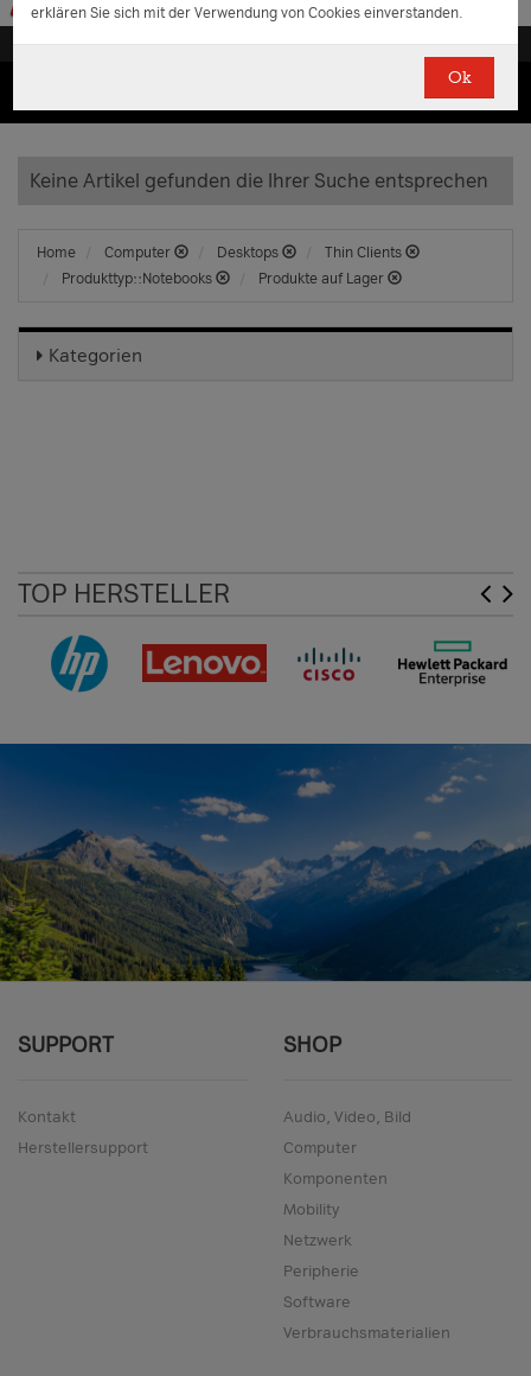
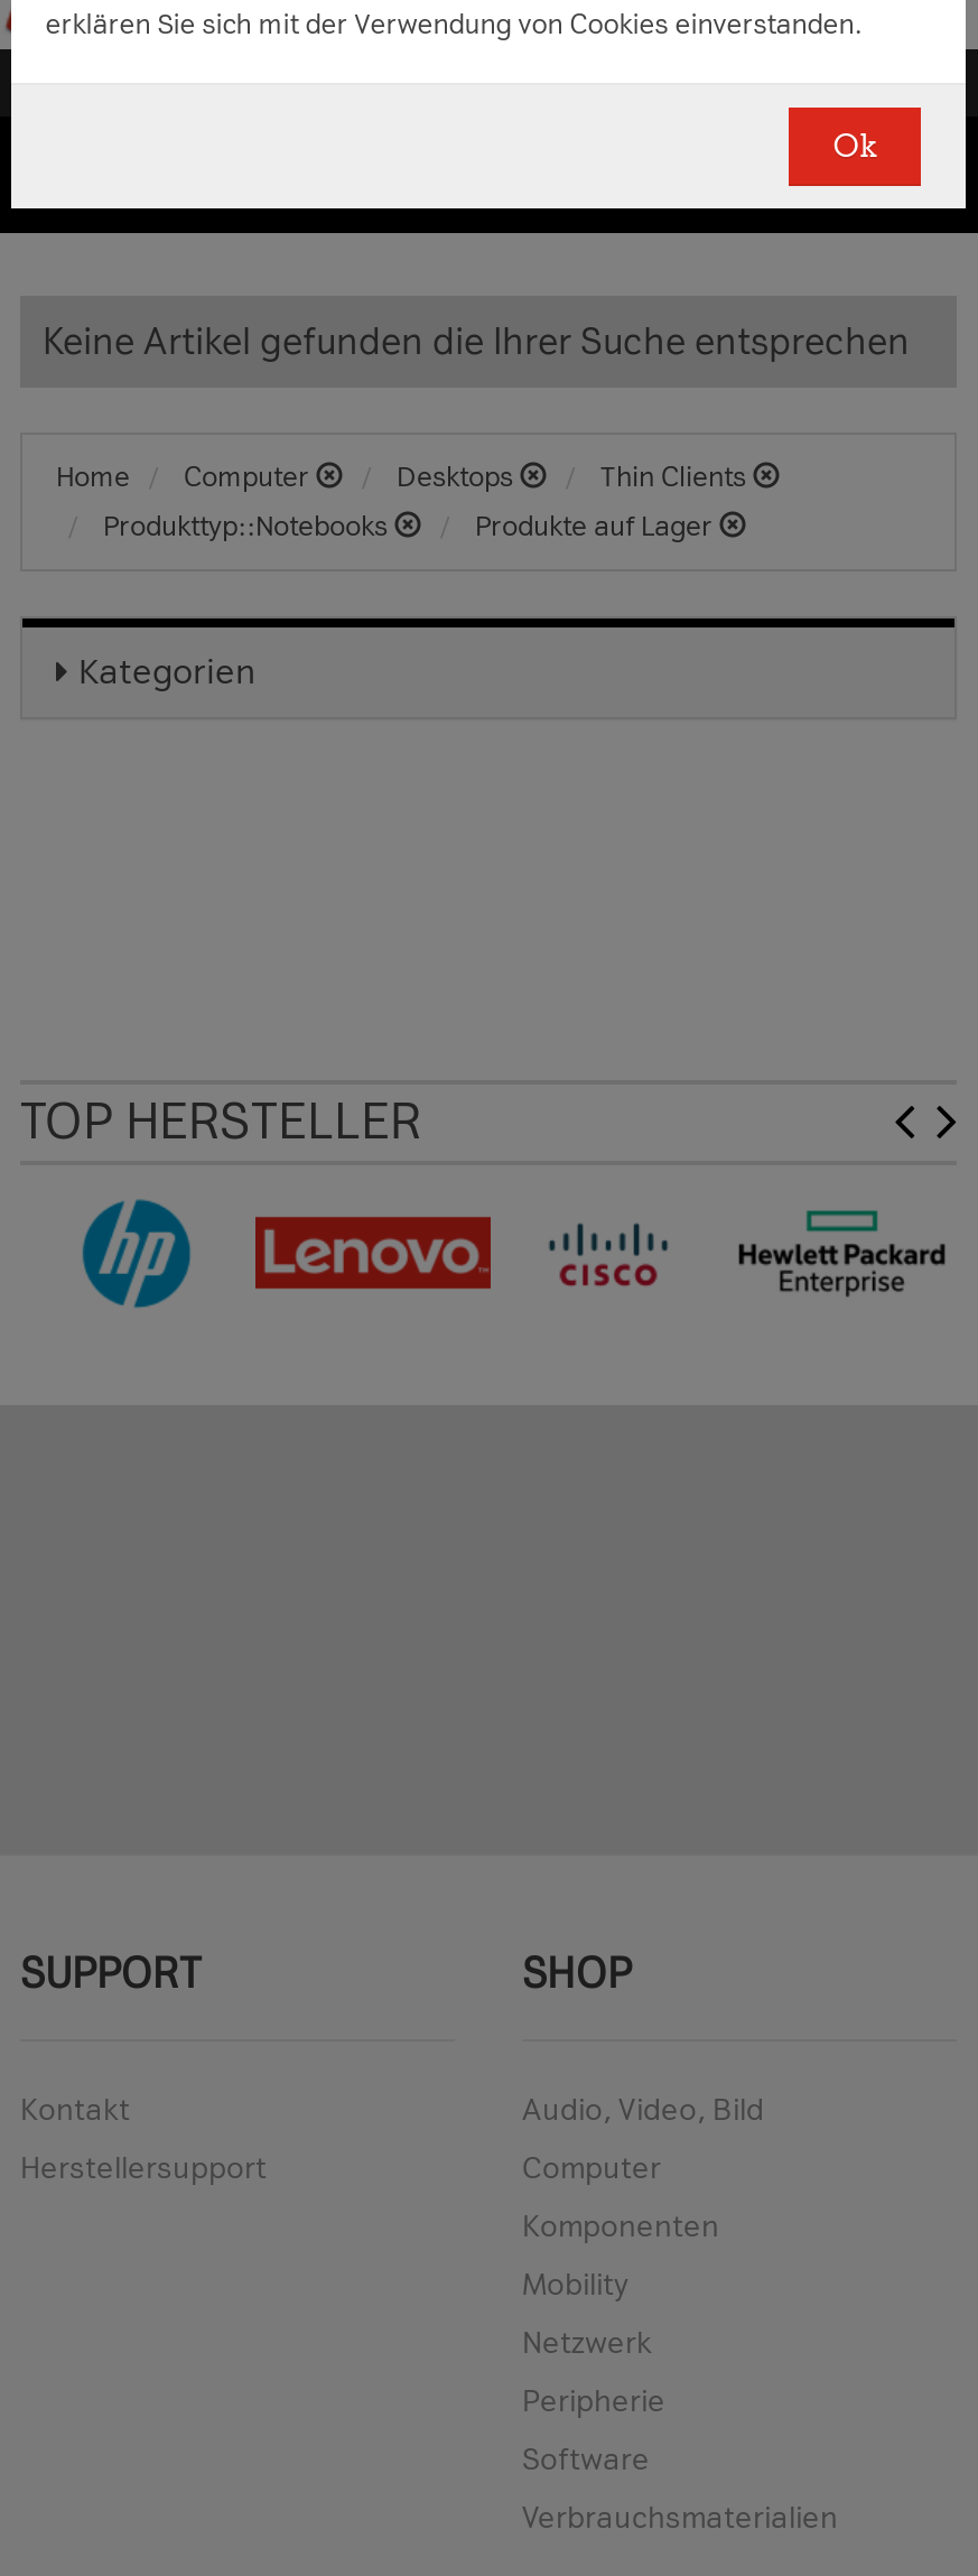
[4,744,527,981] [image] -> none

